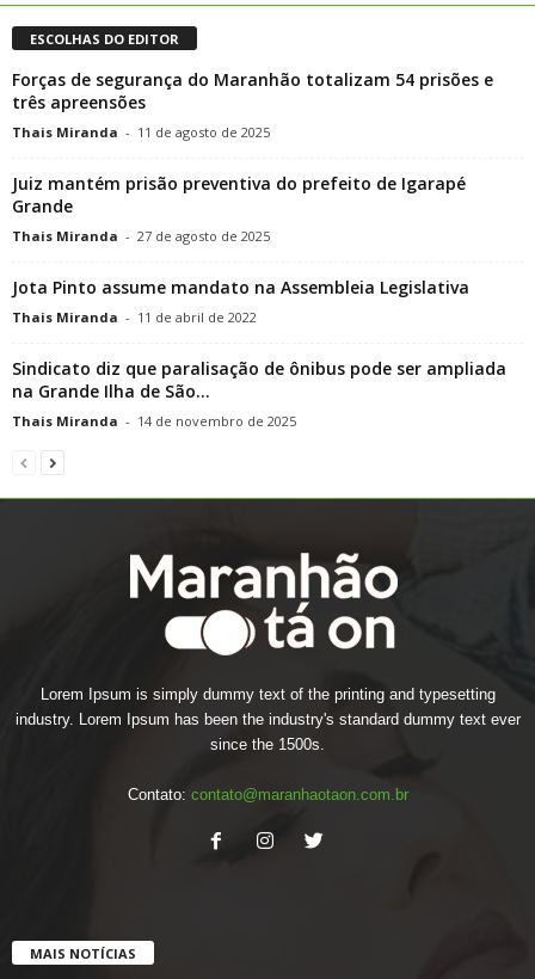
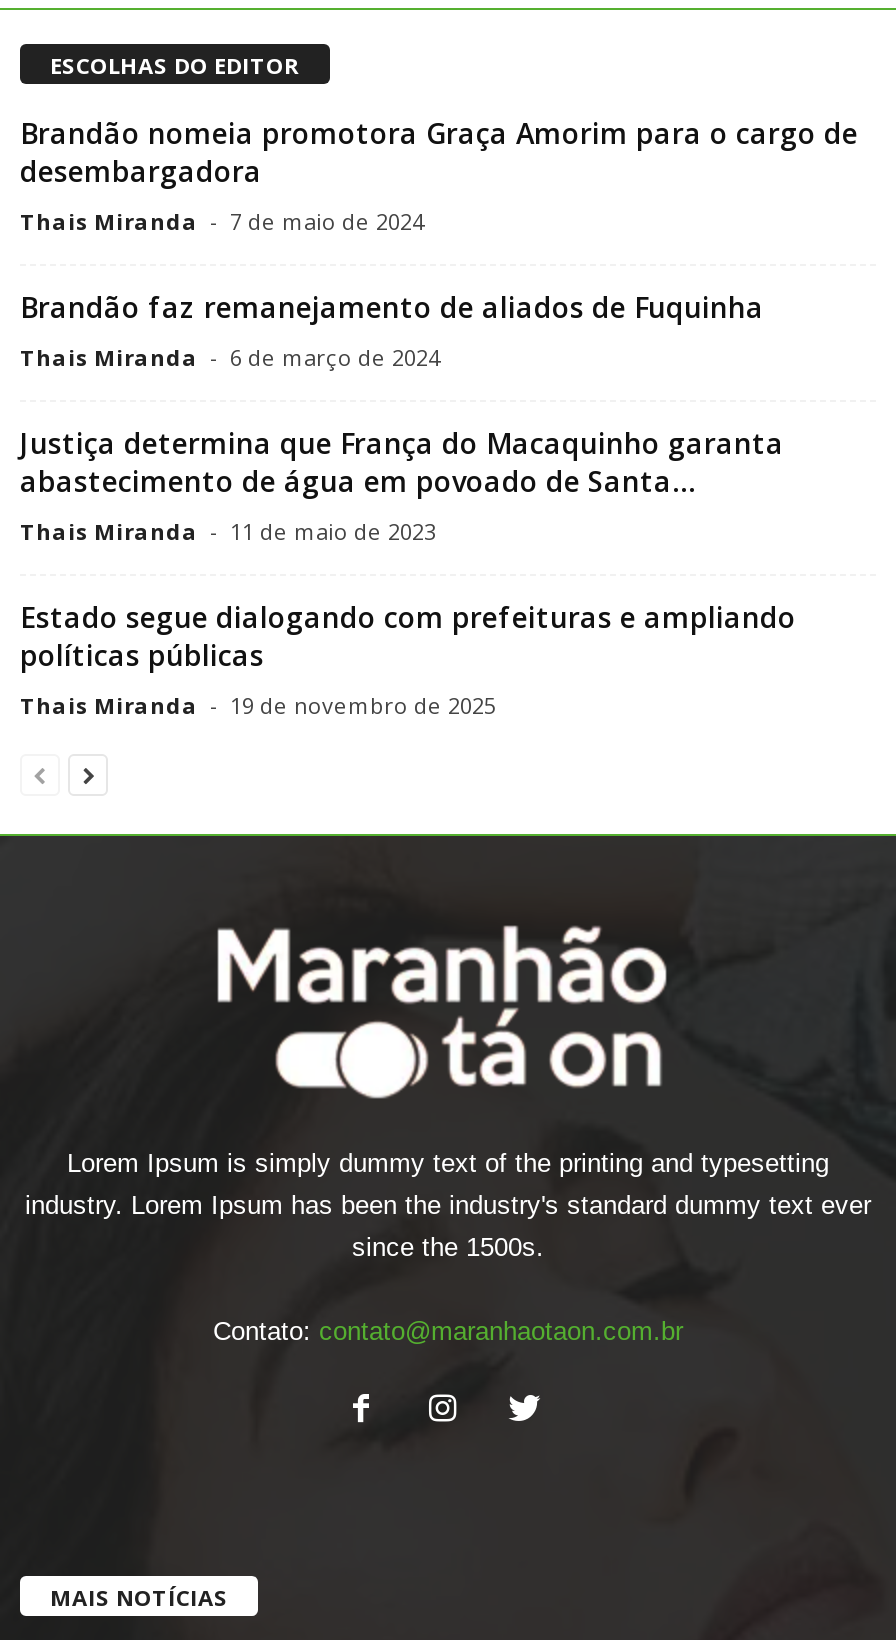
[12,68,493,141] Forças de segurança do Maranhão totalizam 54 prisões e | três apreensões | Thais Miranda - 11 de agosto de 2025 -> [20,113,858,235] Brandão nomeia promotora Graça Amorim para o cargo de | desembargadora | Thais Miranda - 7 de maio de 2024
[12,172,466,244] Juiz mantém prisão preventiva do prefeito de Igarapé | Grande | Thais Miranda - 27 de agosto de 2025 -> [20,287,764,371] Brandão faz remanejamento de aliados de Fuquinha | Thais Miranda - 6 de março de 2024
[12,275,469,326] Jota Pinto assume mandato na Assembleia Legislativa | Thais Miranda - 11 de abril de 2022 -> [20,423,784,545] Justiça determina que França do Macaquinho garanta | abastecimento de água em povoado de Santa... | Thais Miranda - 11 de maio de 2023
[12,357,506,429] Sindicato diz que paralisação de ônibus pode ser ampliada | na Grande Ilha de São... | Thais Miranda - 14 de novembro de 2025 -> [20,597,796,719] Estado segue dialogando com prefeituras e ampliando | políticas públicas | Thais Miranda - 19 de novembro de 2025

